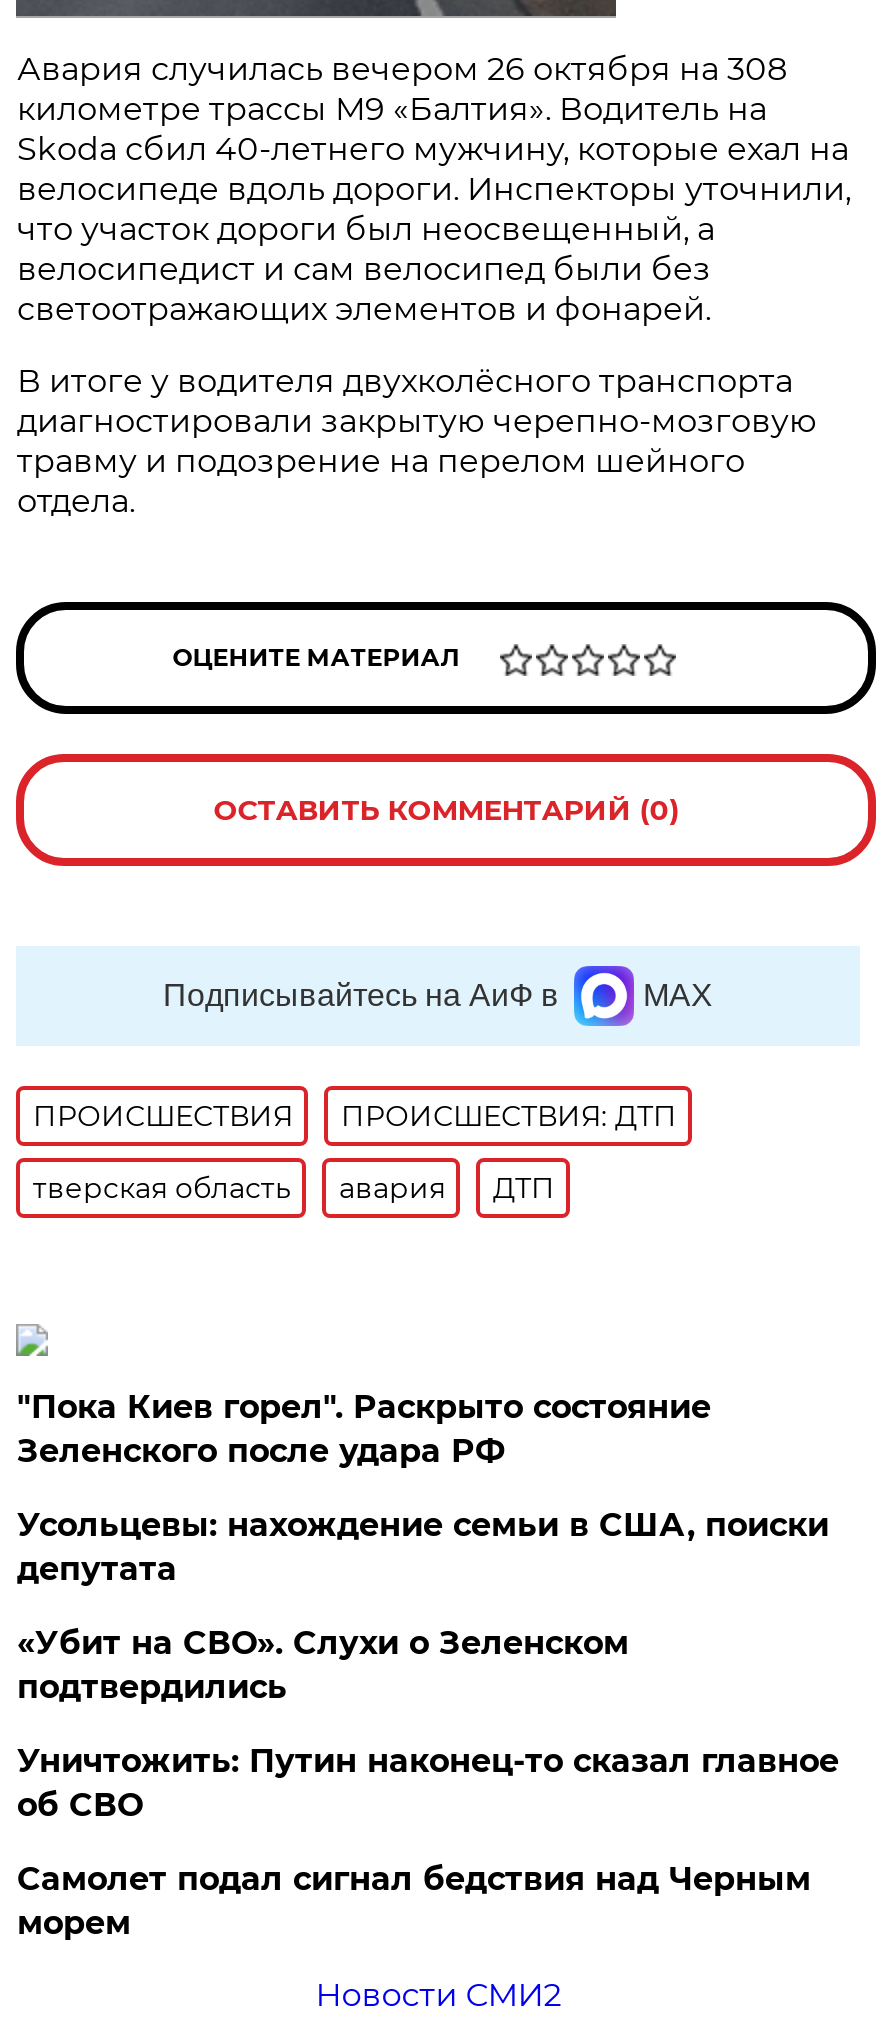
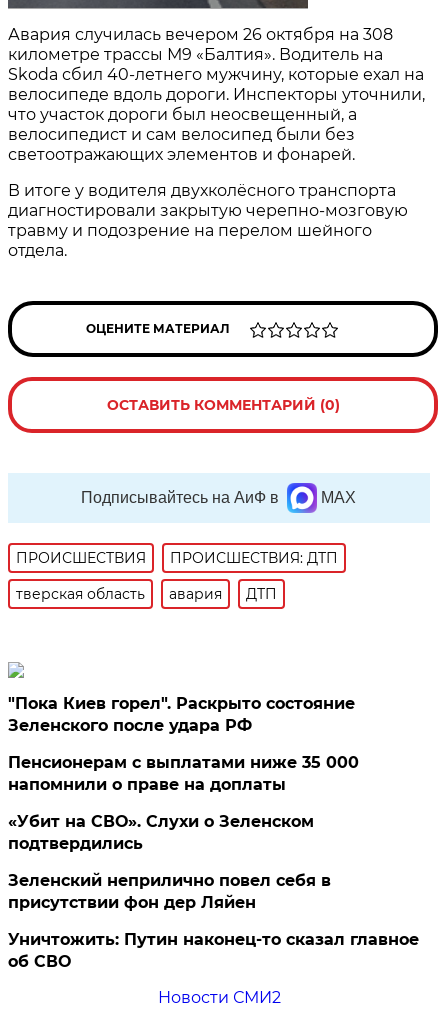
[17,1506,829,1588] Усольцевы: нахождение семьи в США, поиски | депутата -> [8,753,359,794] Пенсионерам с выплатами ниже 35 000 | напомнили о праве на доплаты
none -> [8,871,331,912] Зеленский неприлично повел cебя в | присутствии фон дер Ляйен
moved [17,1742,839,1824] -> [8,930,419,971]: Уничтожить: Путин наконец-то сказал главное | об СВО
[17,1860,811,1942] Самолет подал сигнал бедствия над Черным | морем -> none

